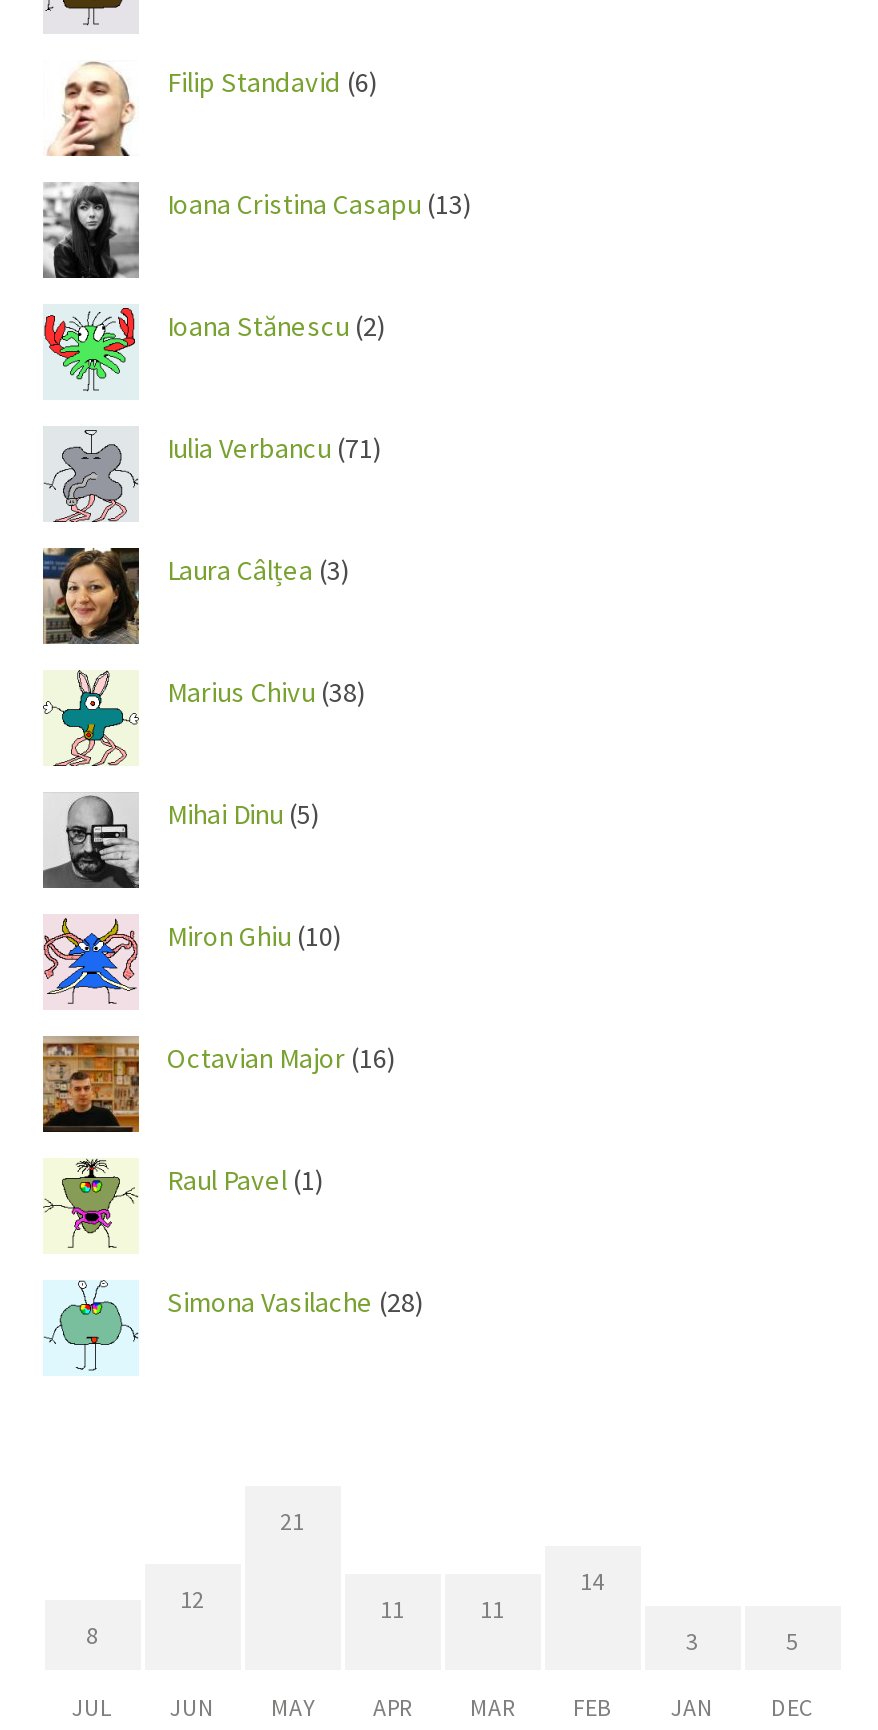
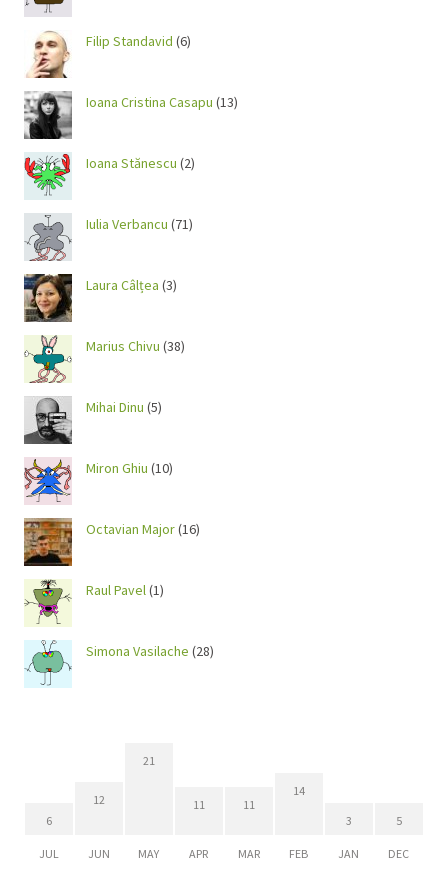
[86,1619,98,1649] 8 -> [45,812,51,827] 6

